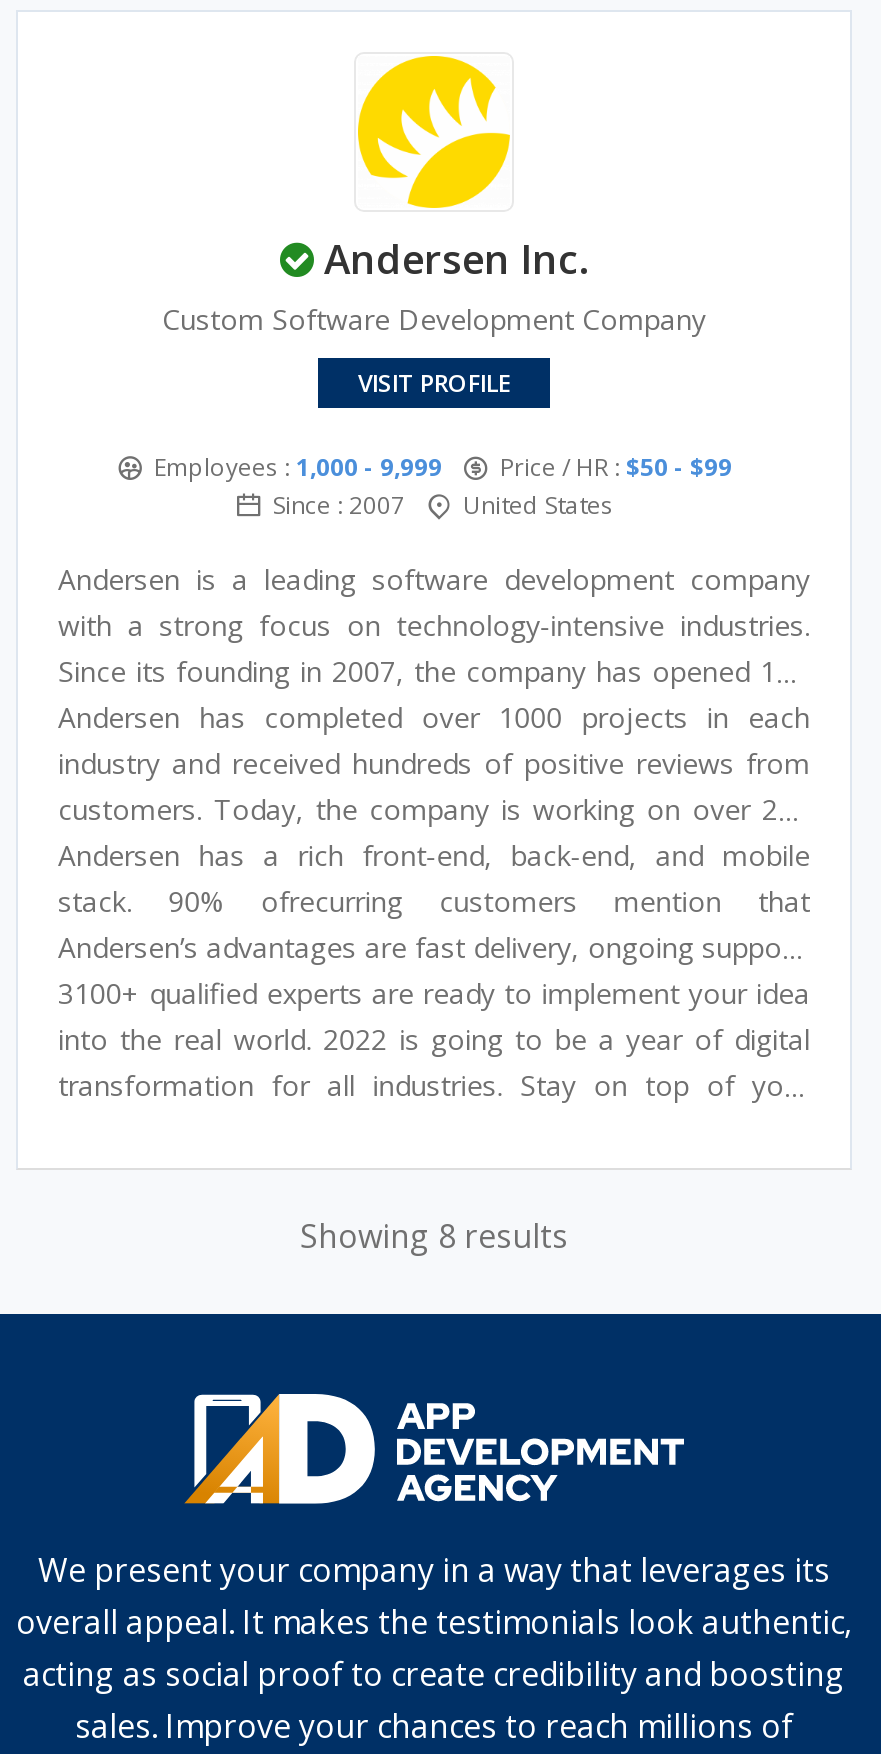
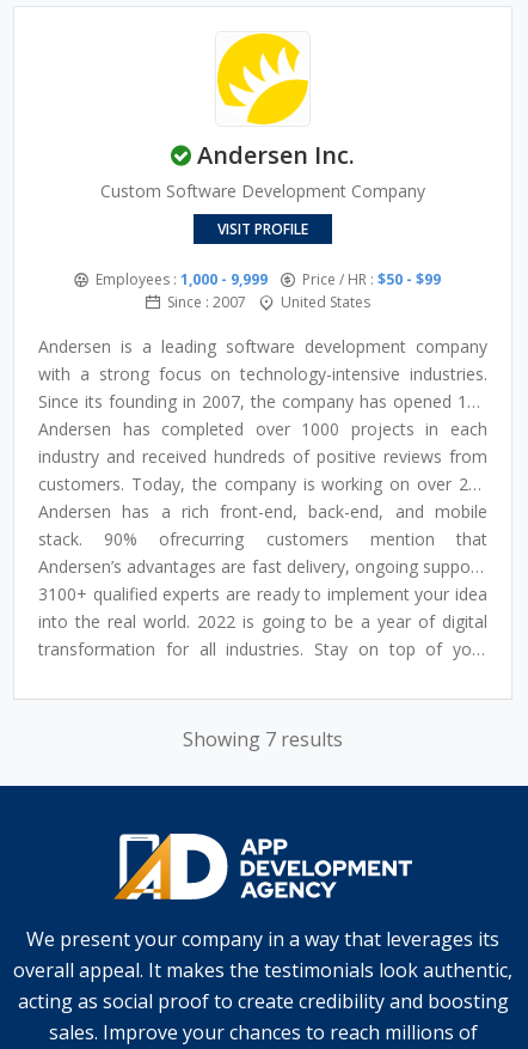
[300,1214,568,1258] Showing 8 results -> [183,726,343,752] Showing 7 results

